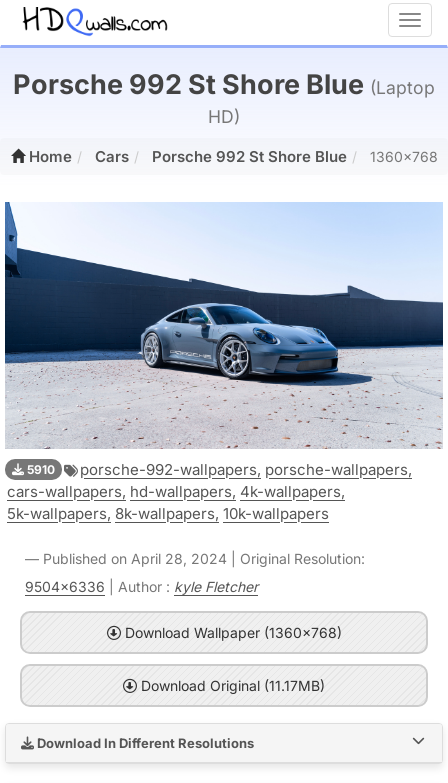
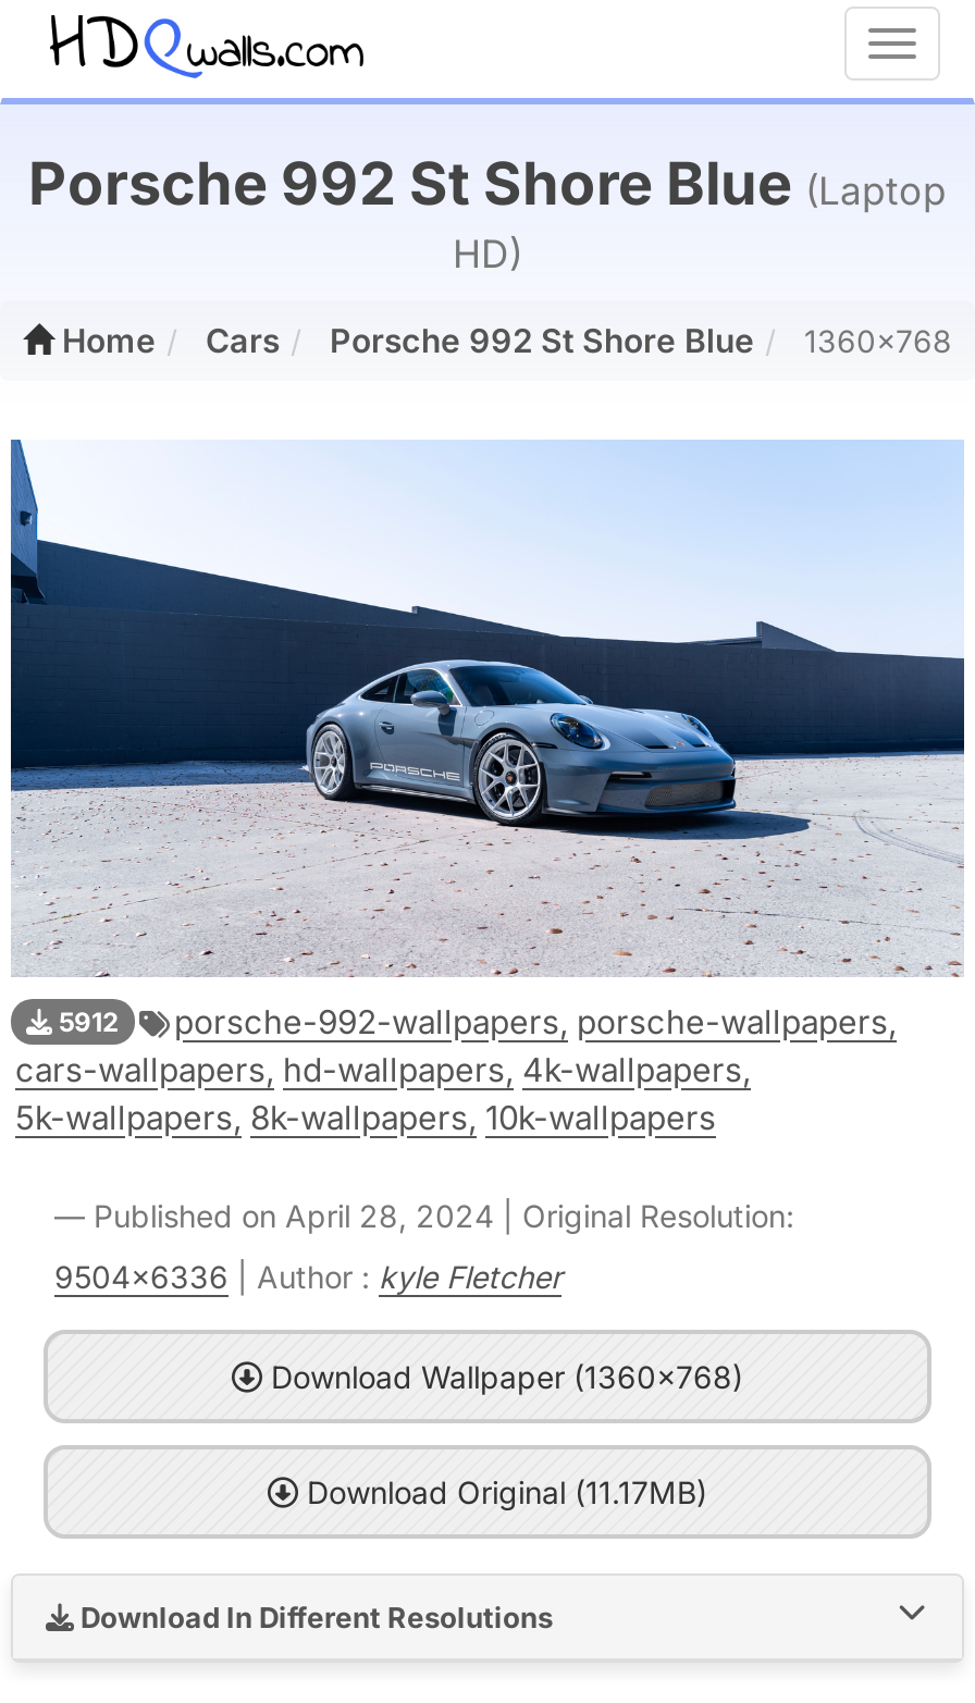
[24,460,412,479] 5910 porsche-992-wallpapers, porsche-wallpapers, -> [52,1002,897,1043] 5912 porsche-992-wallpapers, porsche-wallpapers,

